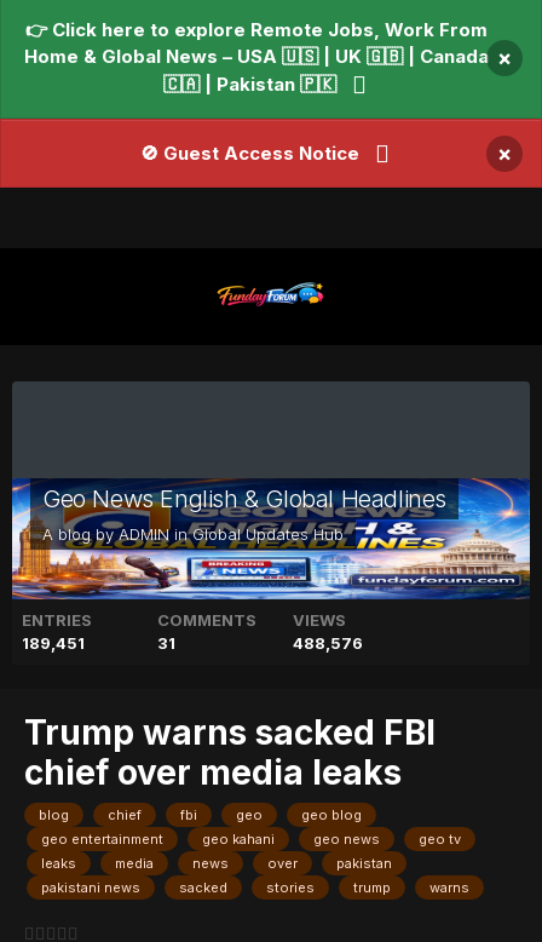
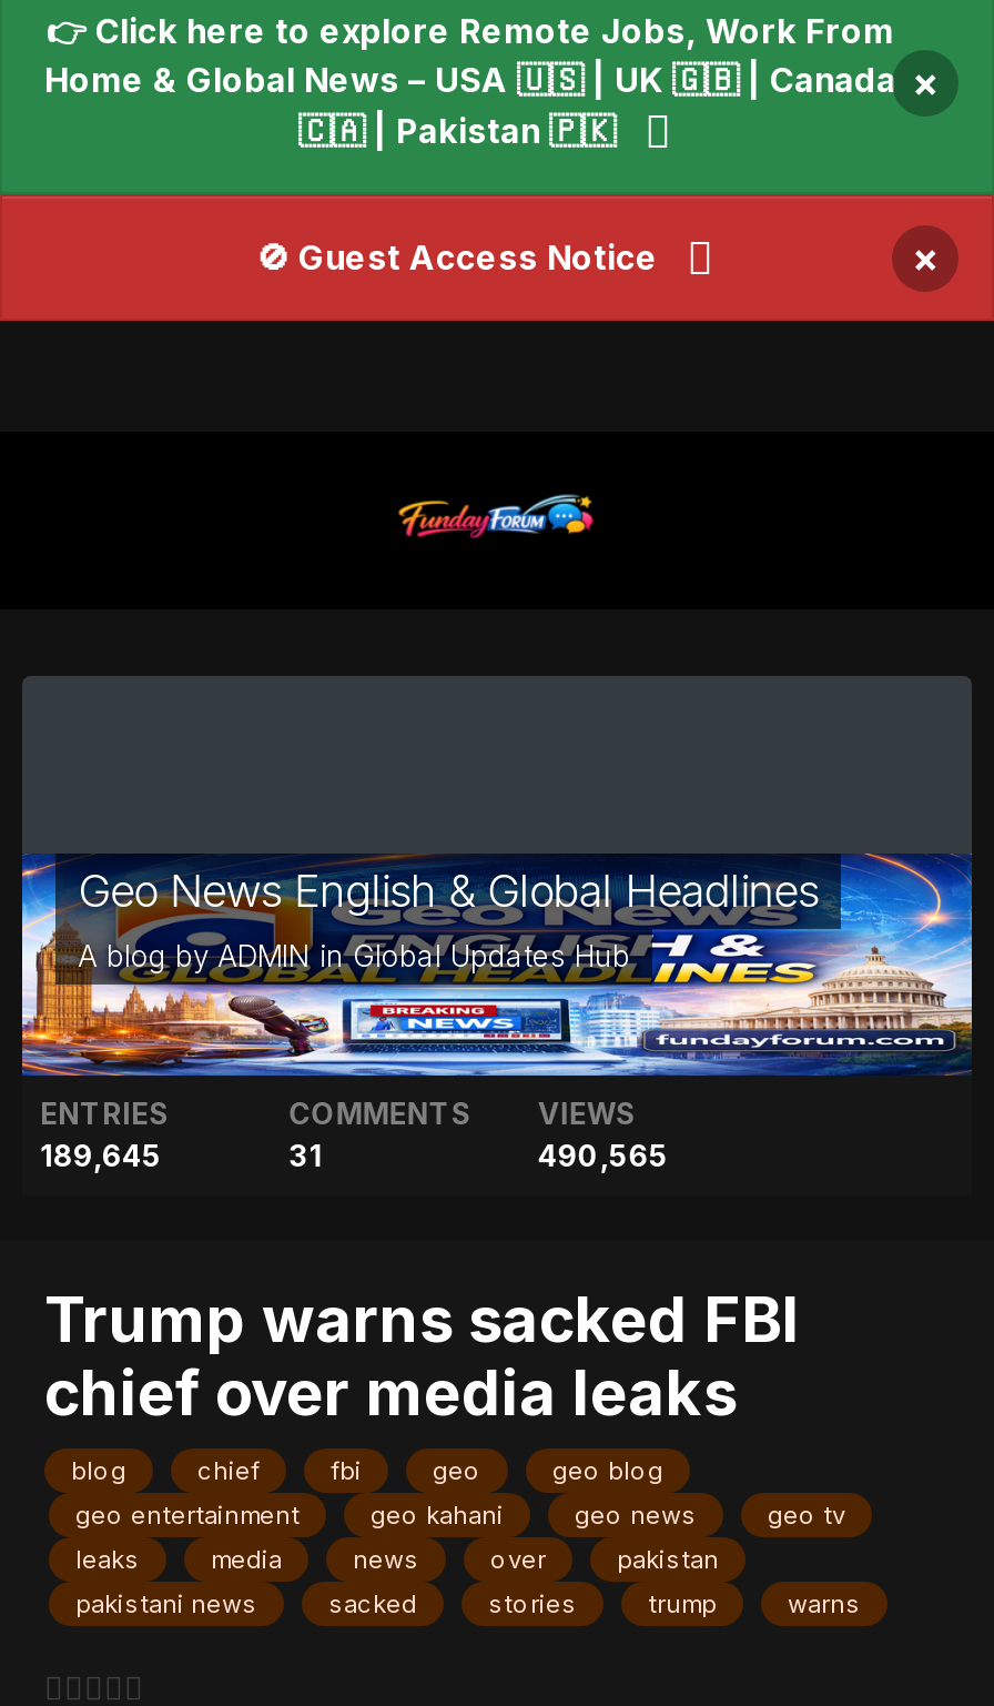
[22,634,85,653] 189,451 -> [40,1139,162,1174] 189,645
[293,634,363,653] 488,576 -> [538,1139,669,1174] 490,565

